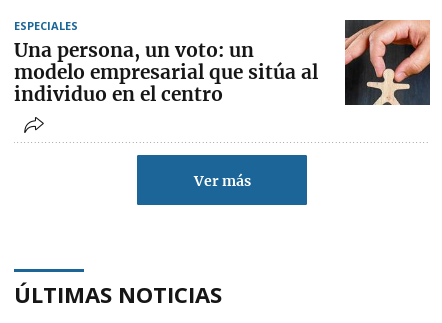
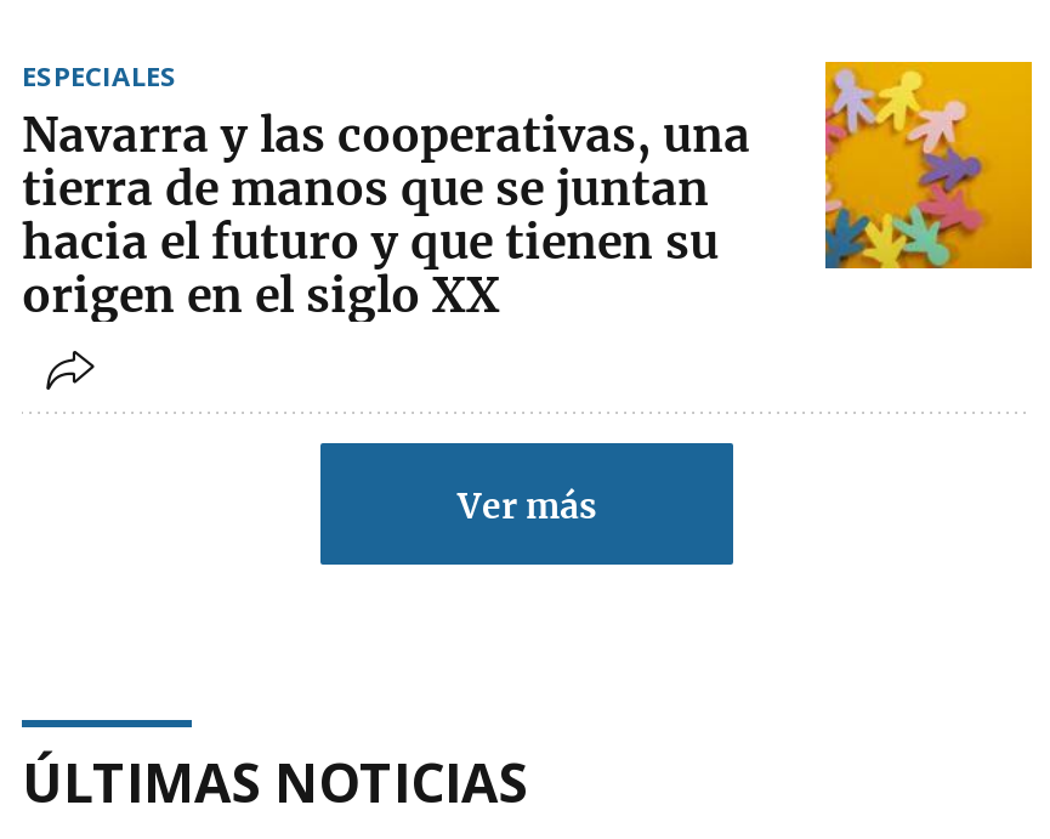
[14,19,431,106] [image] | Una persona, un voto: un | modelo empresarial que sitúa al | individuo en el centro -> [22,59,1034,323] [image] | Navarra y las cooperativas, una | tierra de manos que se juntan | hacia el futuro y que tienen su | origen en el siglo XX

